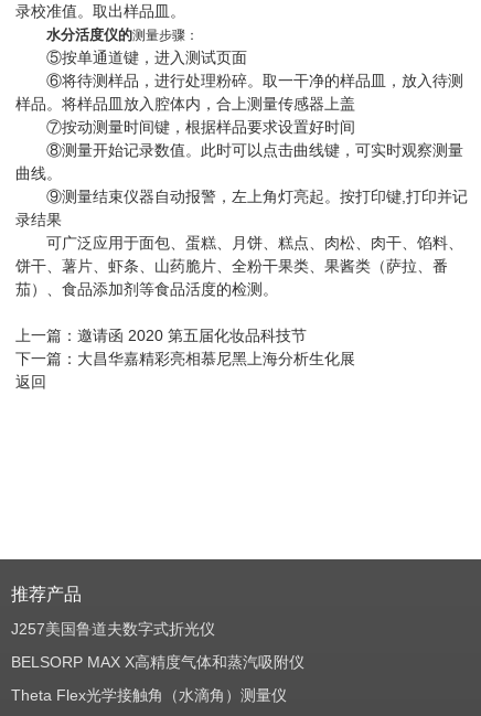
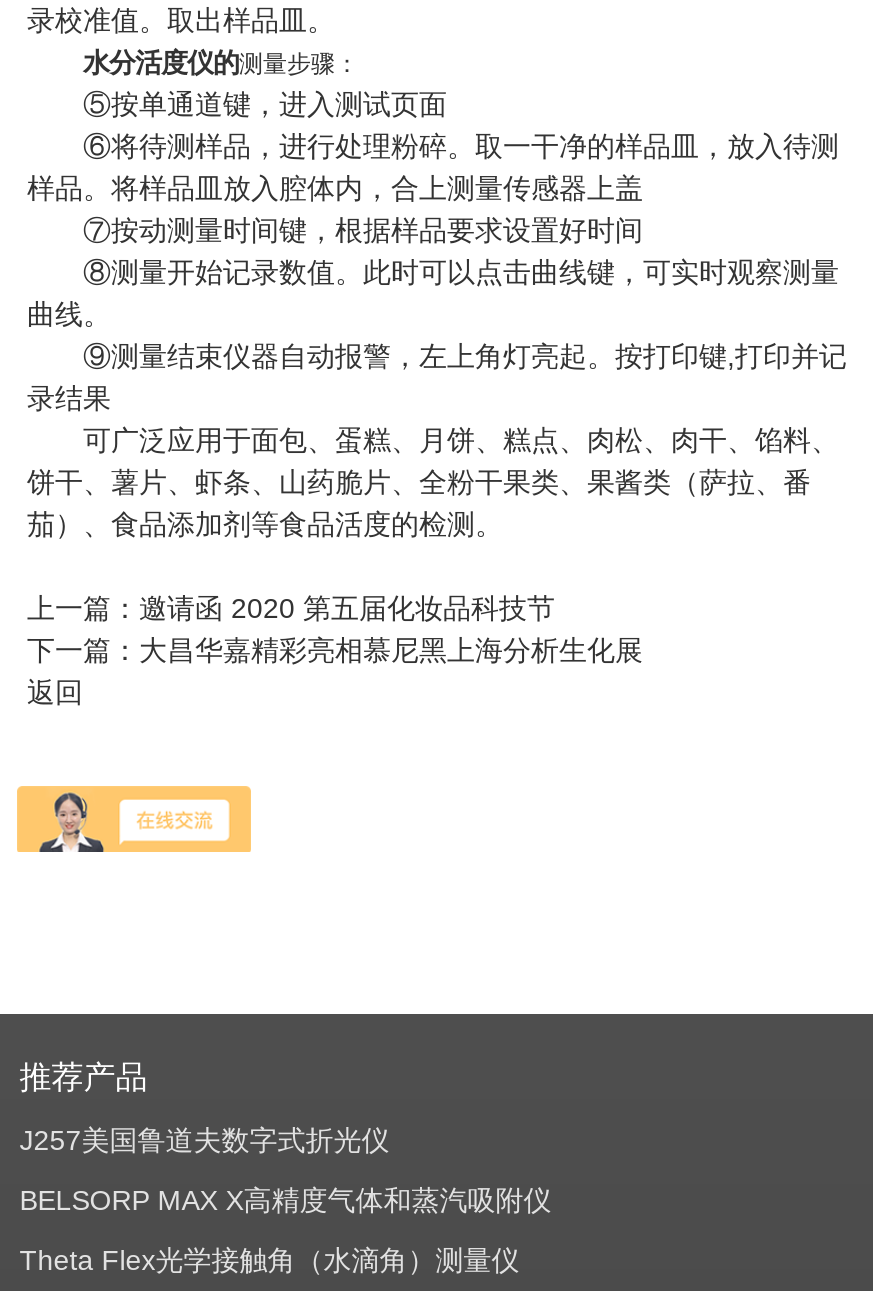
none -> [15,784,253,854] [image]

